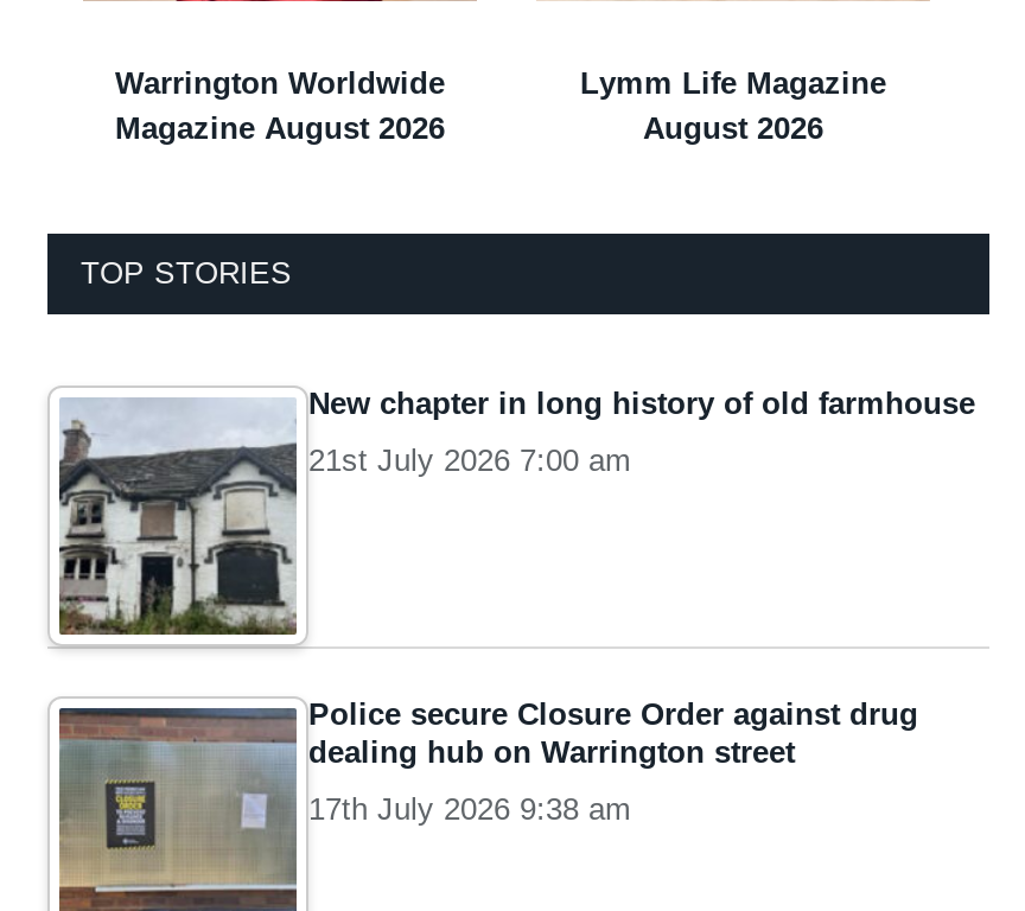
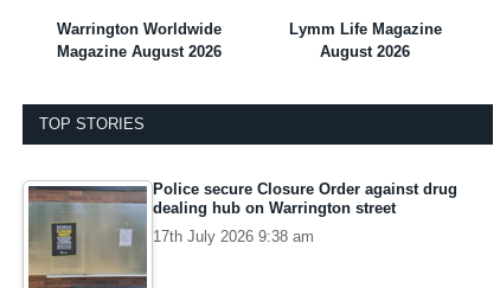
[59,384,975,650] [image] | New chapter in long history of old farmhouse | 21st July 2026 7:00 am -> none

